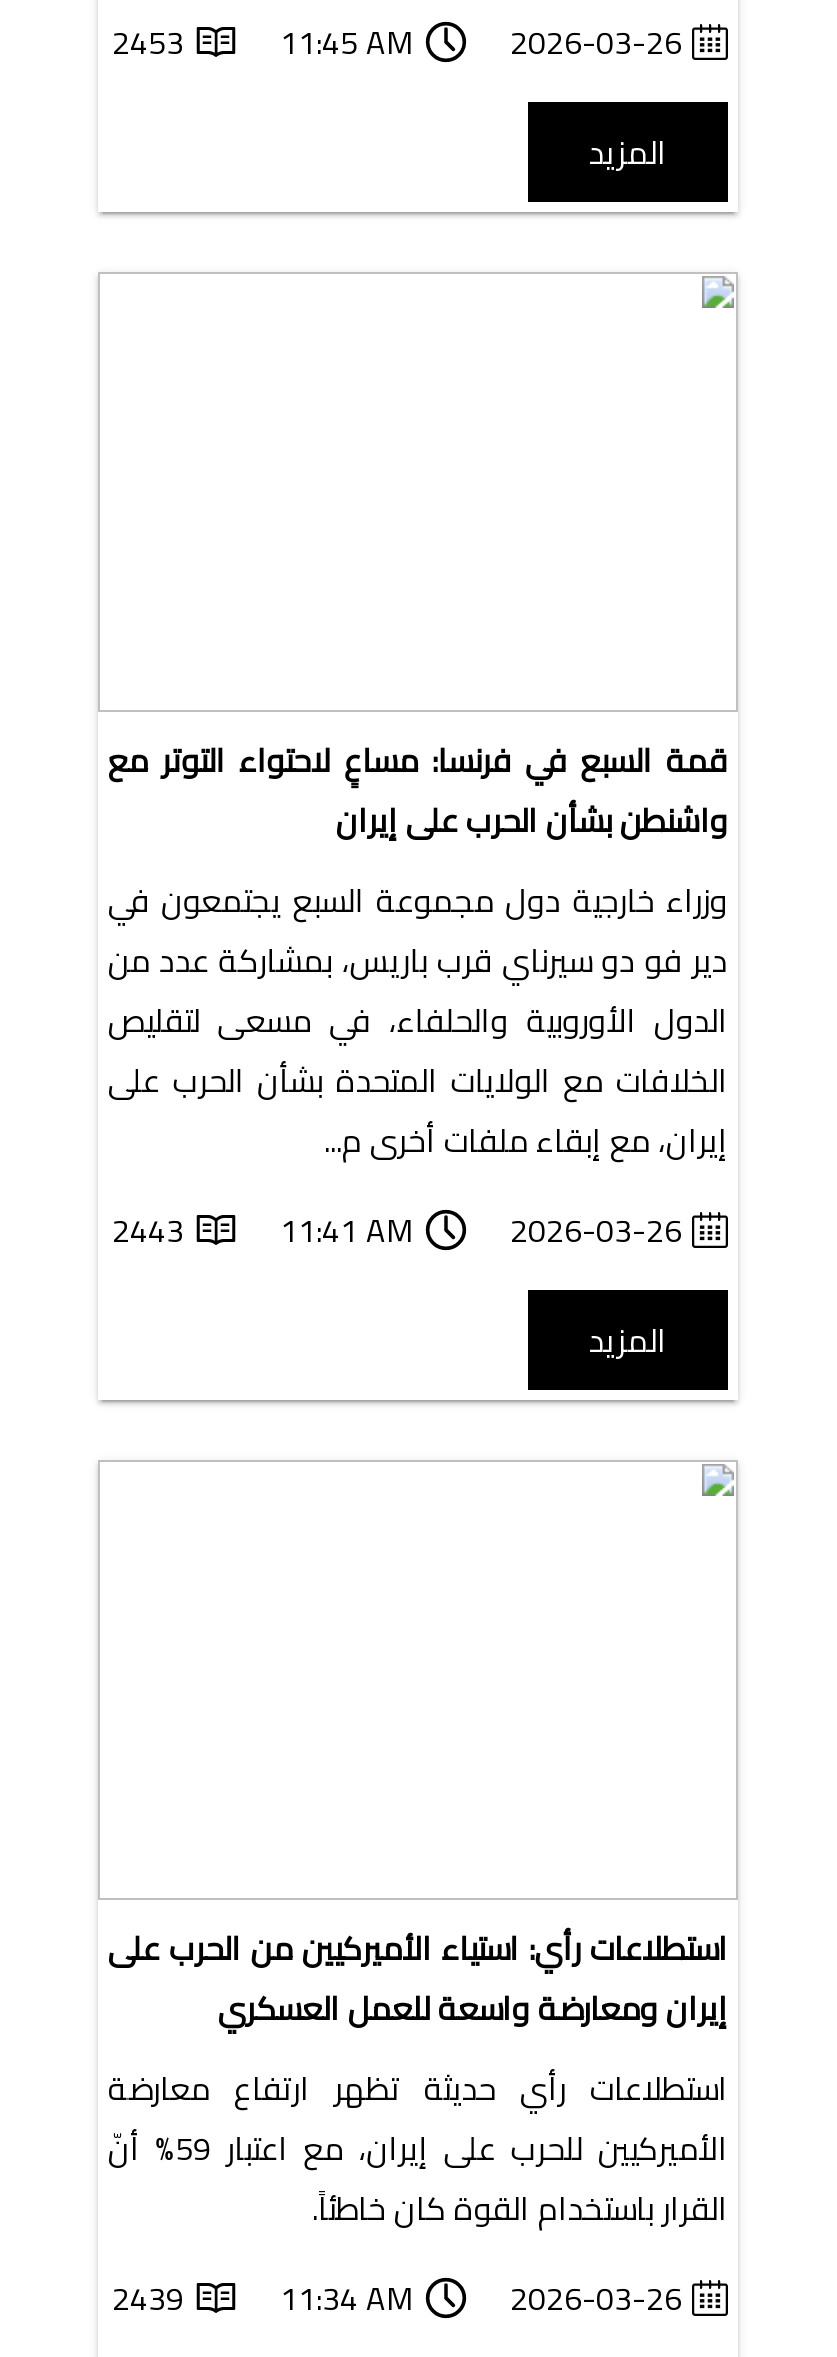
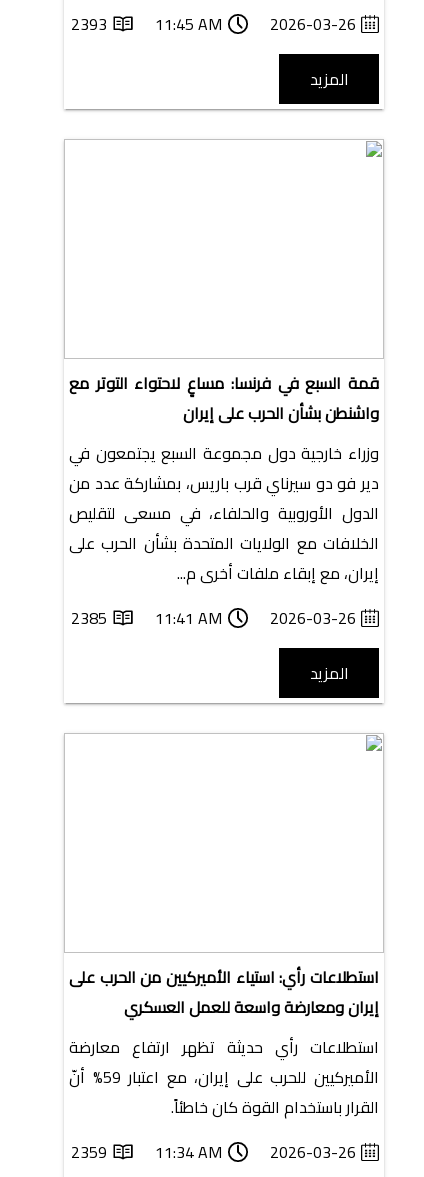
[112,13,682,73] 2453 11:45 AM 2026-03-26 -> [71,9,356,39] 2393 11:45 AM 2026-03-26
[112,1201,682,1261] 2443 11:41 AM 2026-03-26 -> [71,603,356,633] 2385 11:41 AM 2026-03-26
[112,2269,682,2329] 2439 11:34 AM 2026-03-26 -> [71,1137,356,1167] 2359 11:34 AM 2026-03-26

